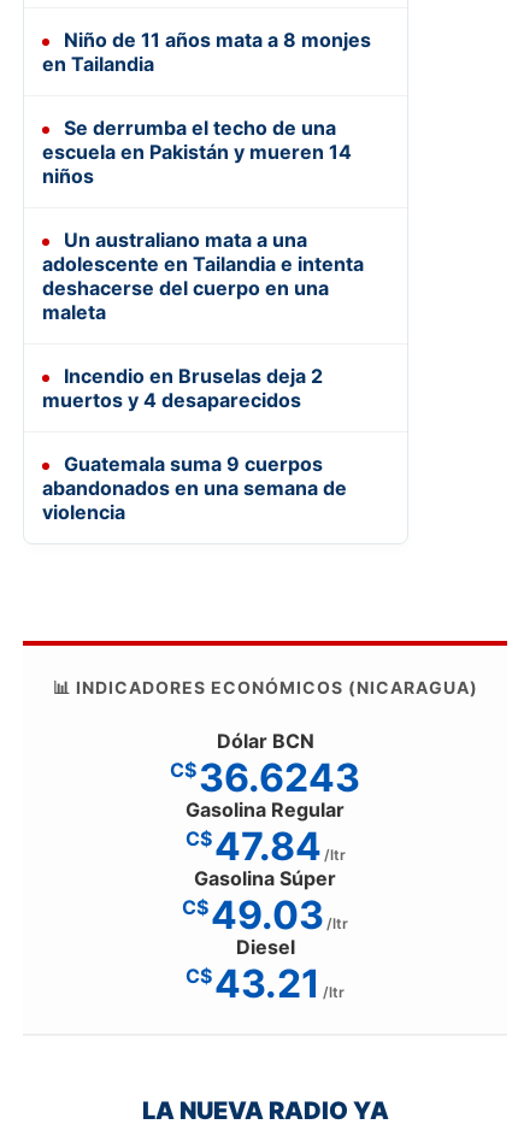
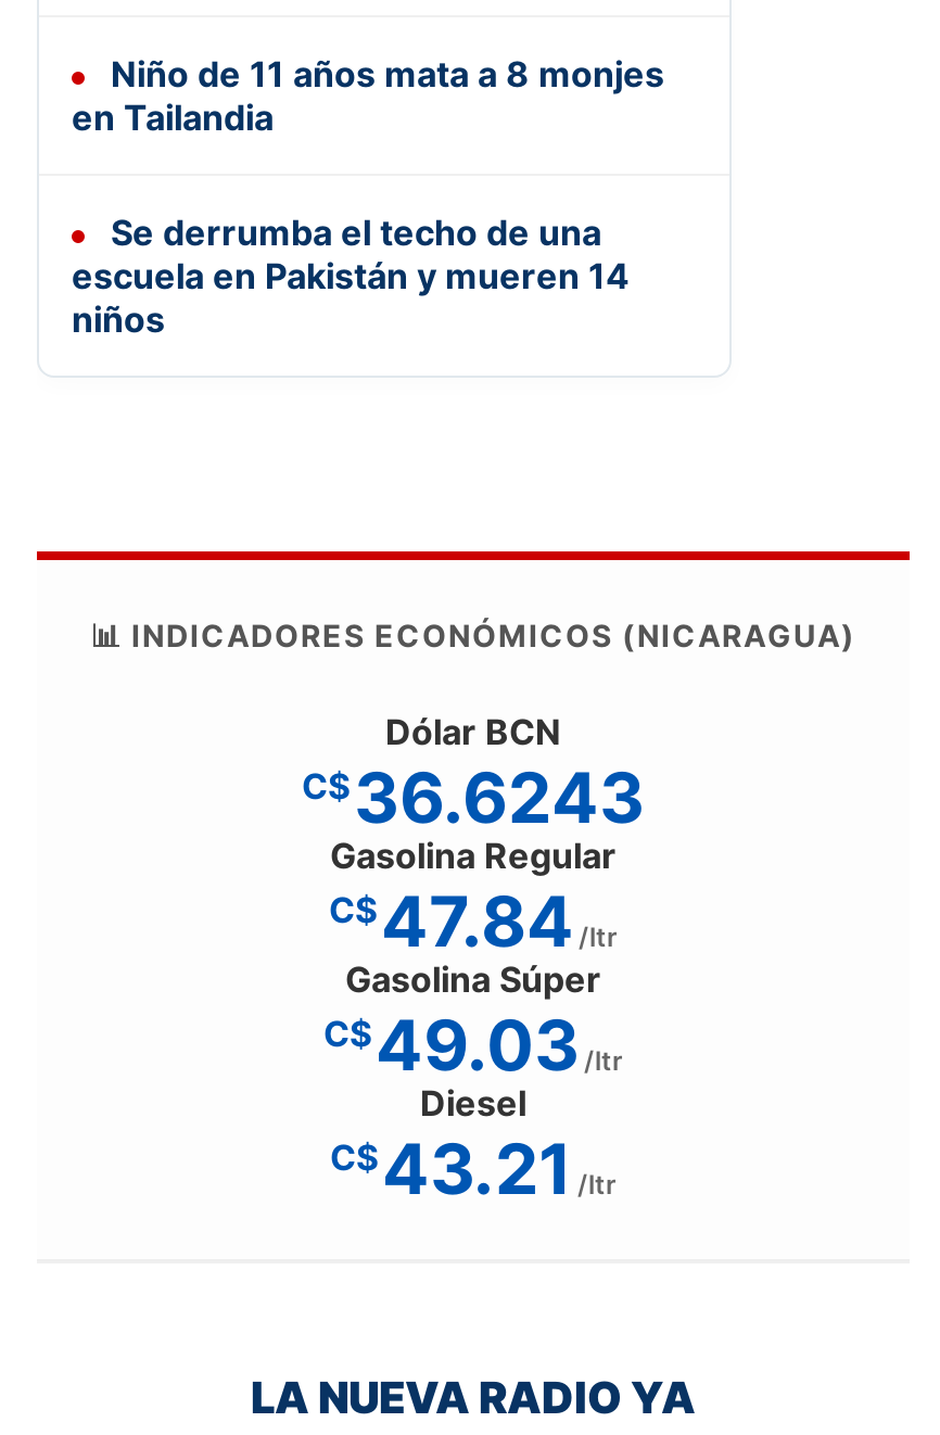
[42,228,364,524] Un australiano mata a una | adolescente en Tailandia e intenta | deshacerse del cuerpo en una | maleta | Incendio en Bruselas deja 2 | muertos y 4 desaparecidos | Guatemala suma 9 cuerpos | abandonados en una semana de | violencia -> none

